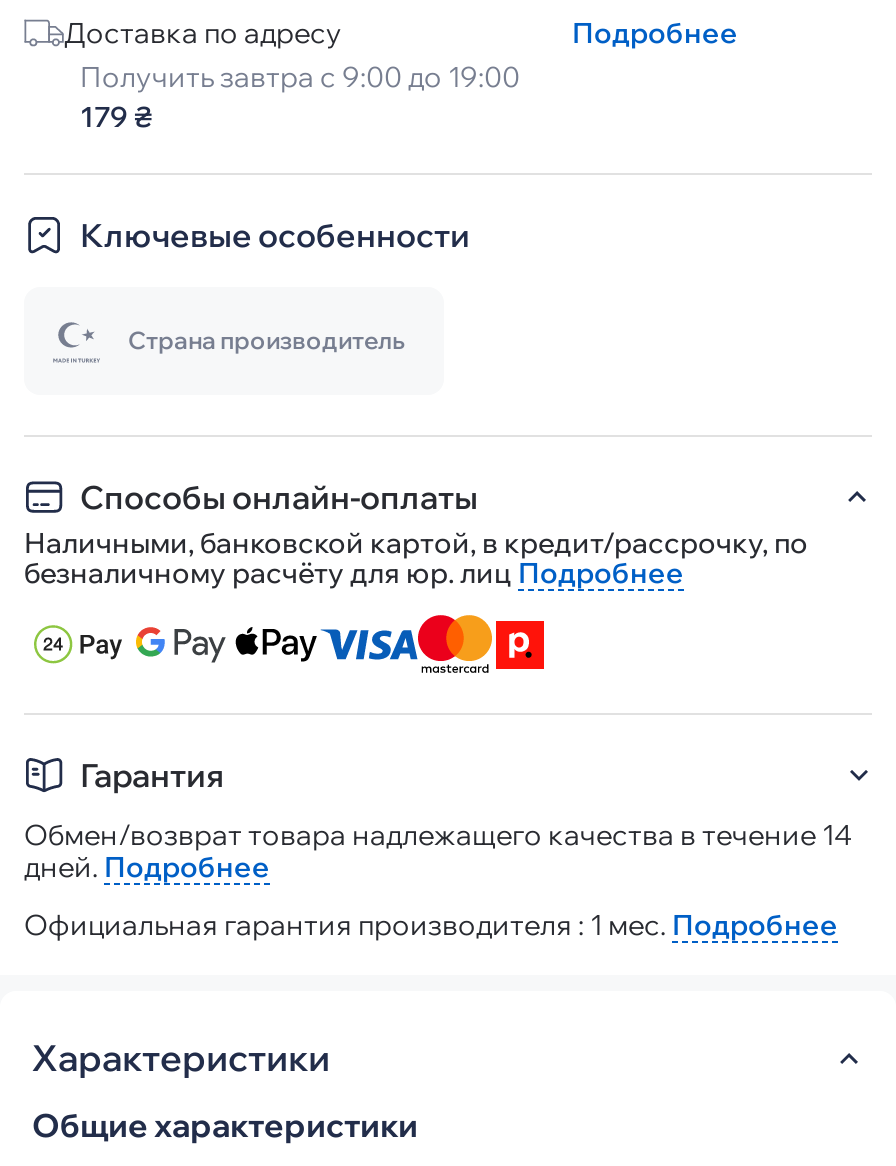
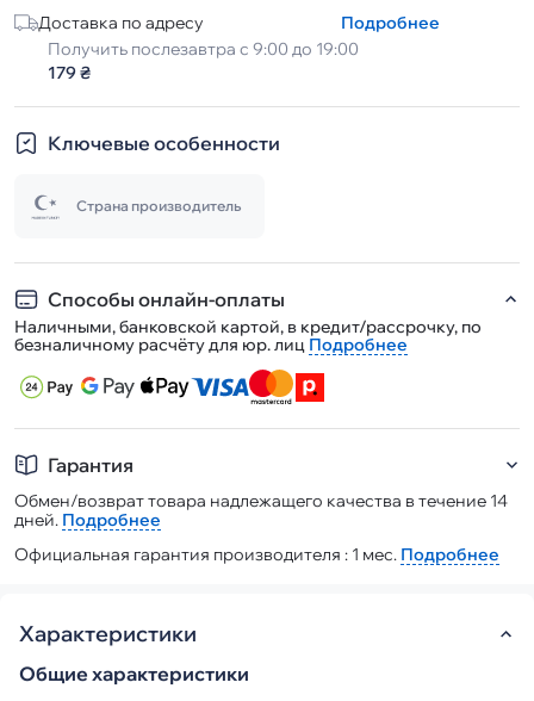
[80,59,520,95] Получить завтра с 9:00 до 19:00 -> [48,38,359,60] Получить послезавтра с 9:00 до 19:00

